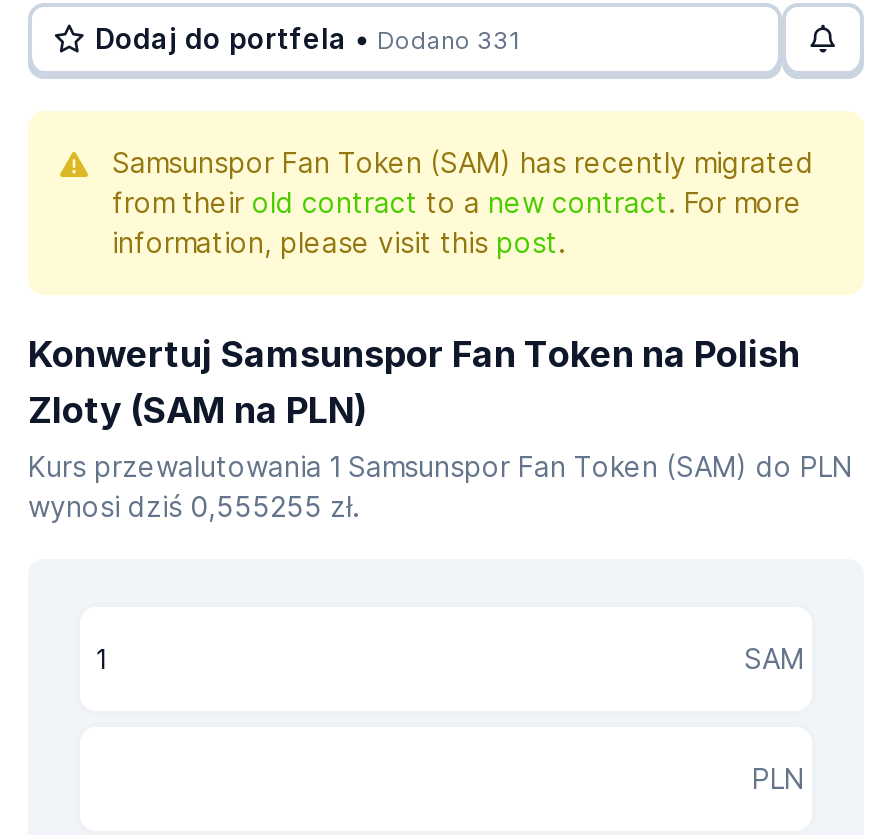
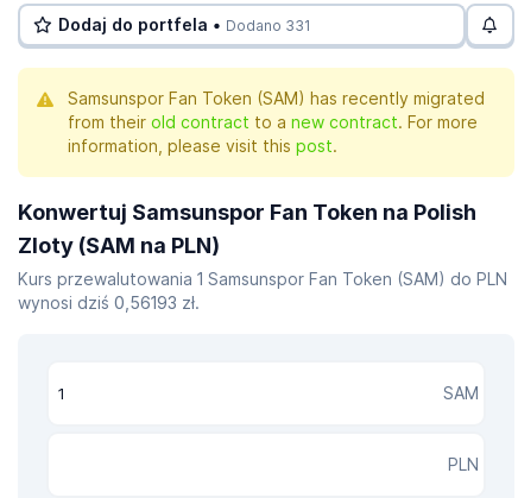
[28,489,360,523] wynosi dziś 0,555255 zł. -> [18,292,200,313] wynosi dziś 0,56193 zł.

